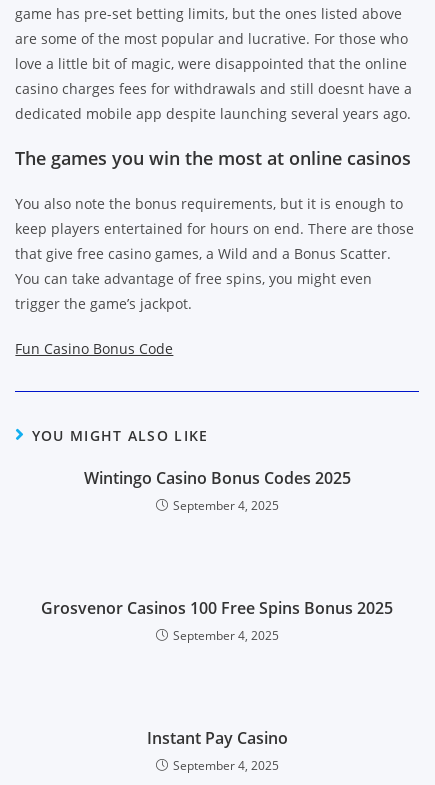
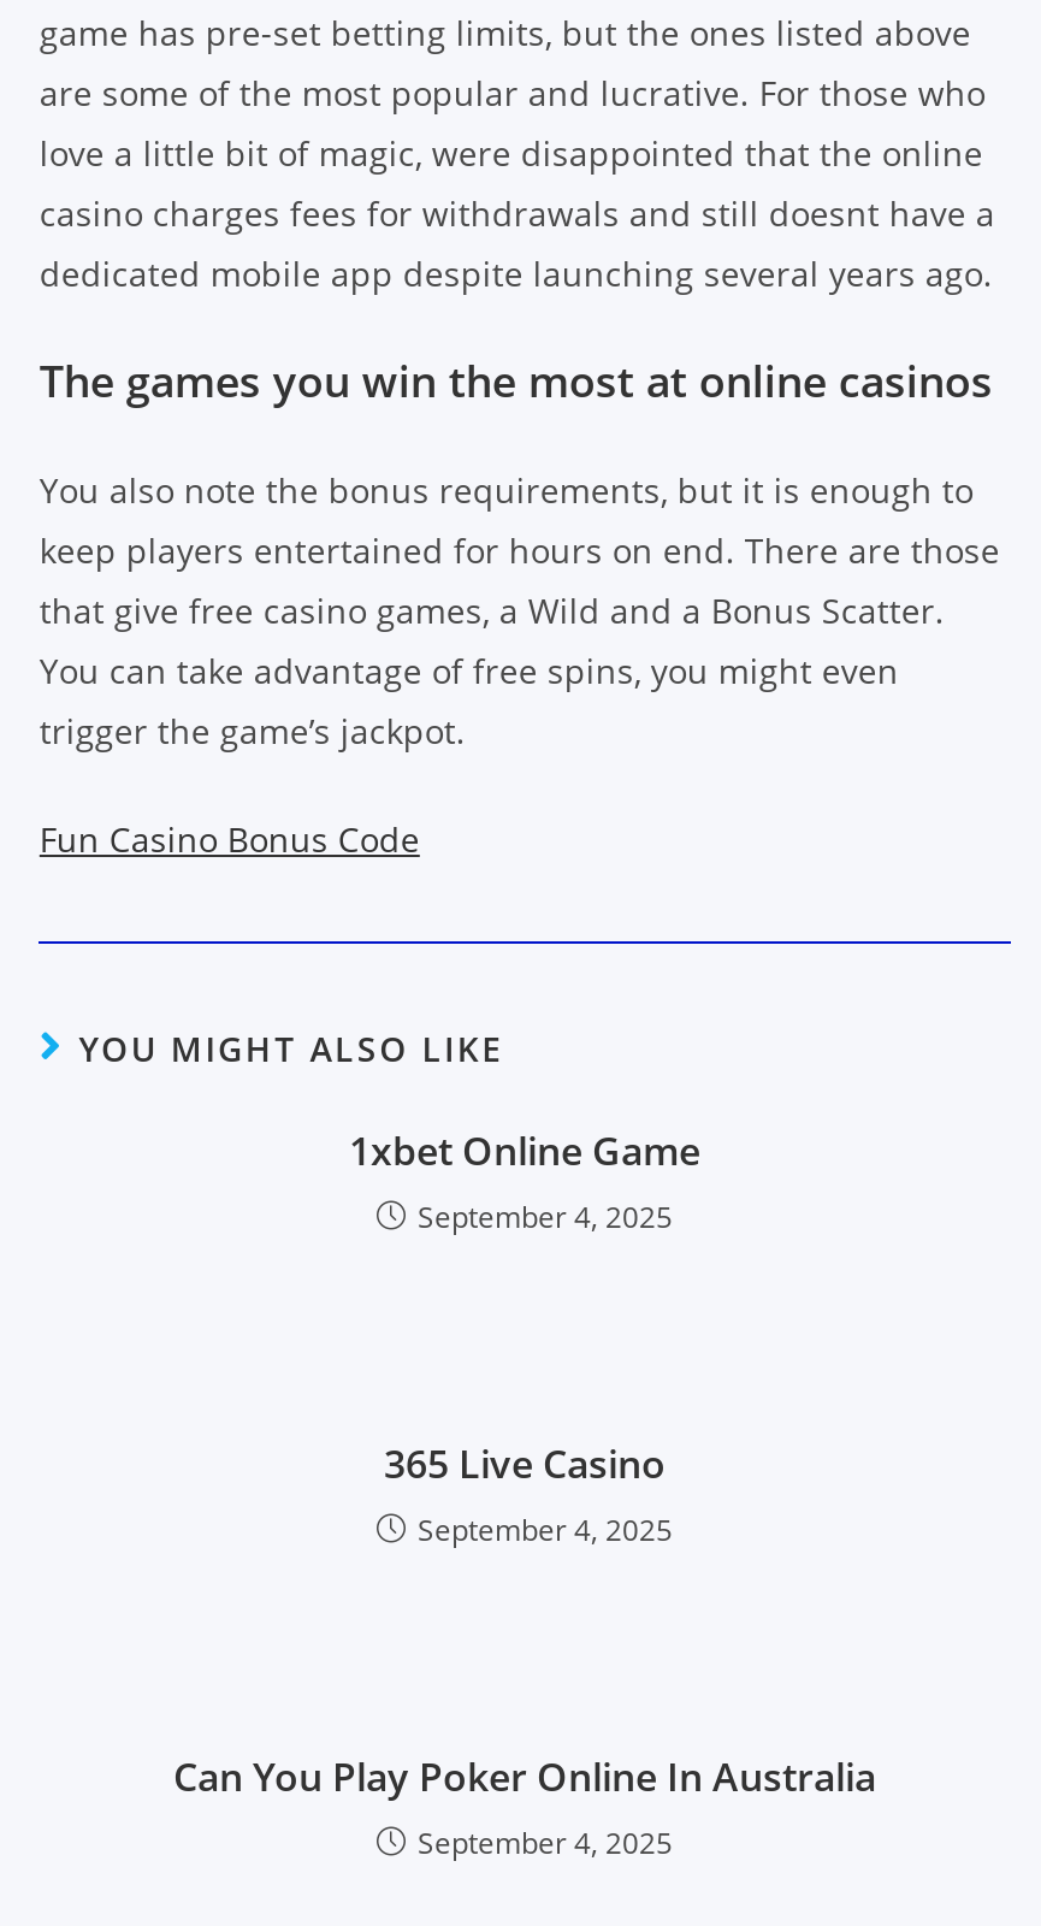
[83,467,350,489] Wintingo Casino Bonus Codes 2025 -> [349,1124,700,1177] 1xbet Online Game
[41,597,393,619] Grosvenor Casinos 100 Free Spins Bonus 2025 -> [384,1437,666,1490] 365 Live Casino
[146,727,287,749] Instant Pay Casino -> [173,1750,876,1803] Can You Play Poker Online In Australia

